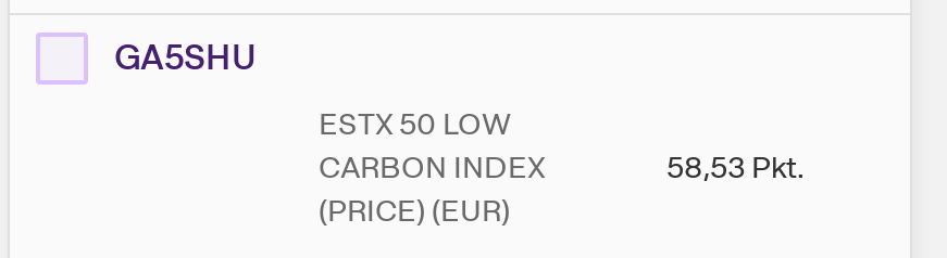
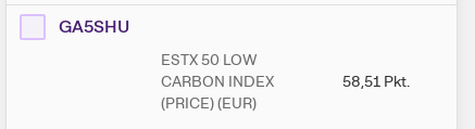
[666,148,803,187] 58,53 Pkt. -> [342,72,410,91] 58,51 Pkt.

